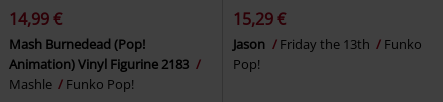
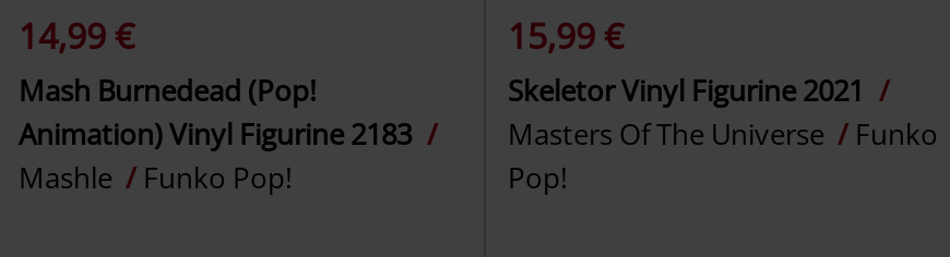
[233,8,373,53] 15,29 € | Jason | Friday the 13th -> [508,11,870,153] 15,99 € | Skeletor Vinyl Figurine 2021 | Masters Of The Universe
moved [233,35,422,73] -> [508,113,938,196]: Funko | Pop!

